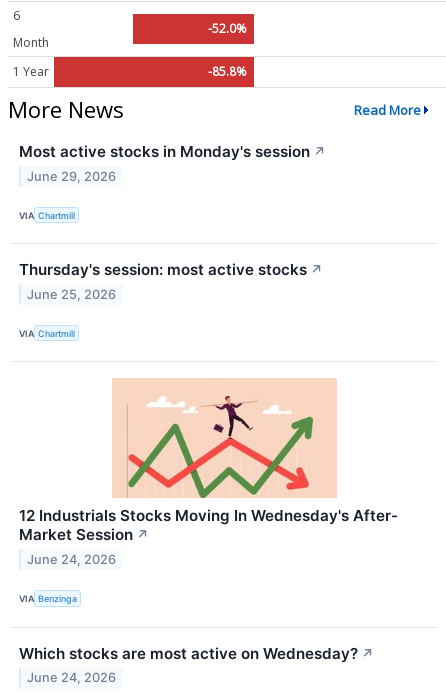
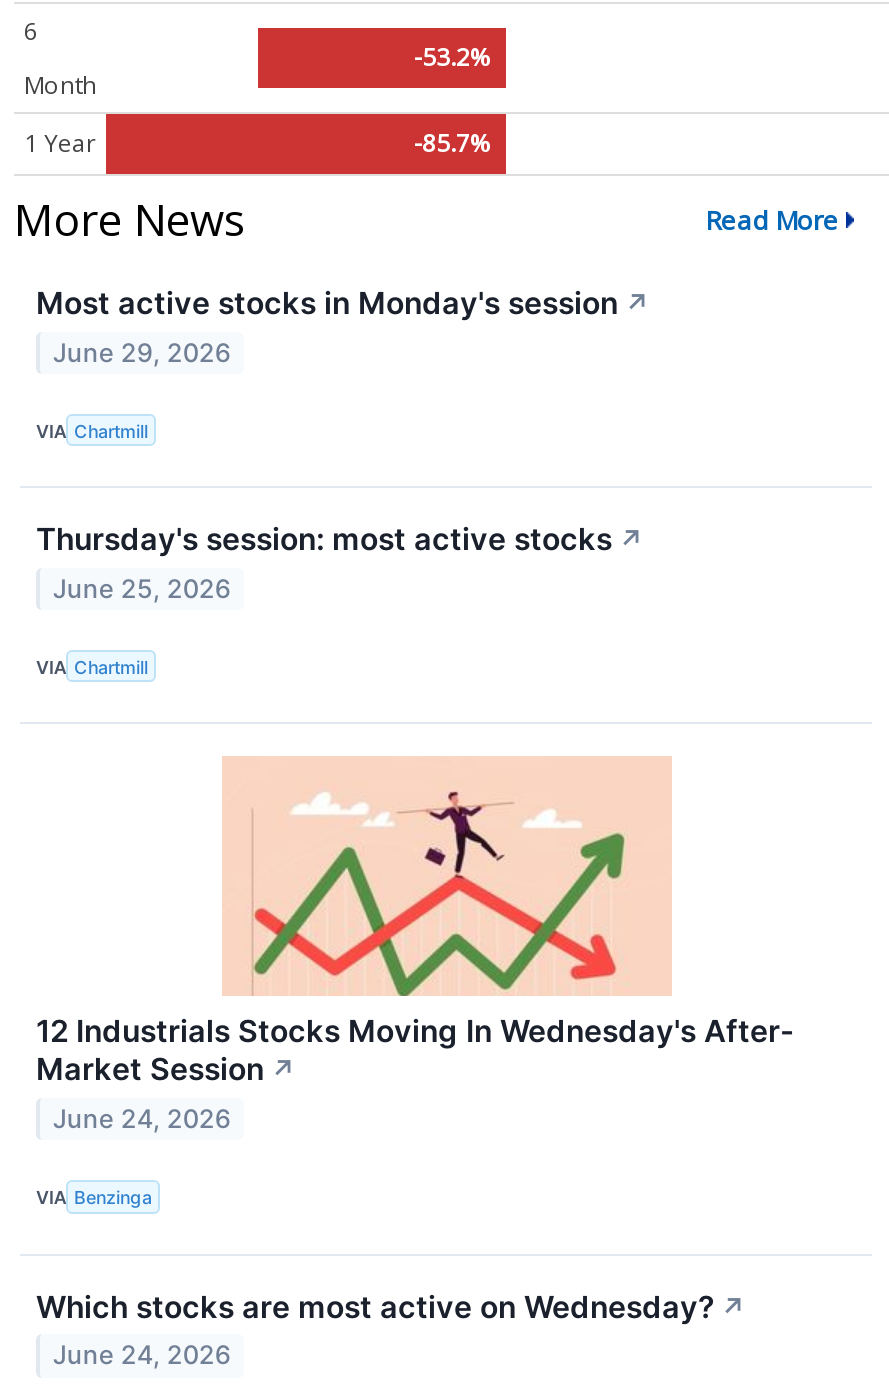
[208,20,247,37] -52.0% -> [414,41,492,75] -53.2%
[208,63,247,80] -85.8% -> [414,127,492,161] -85.7%

